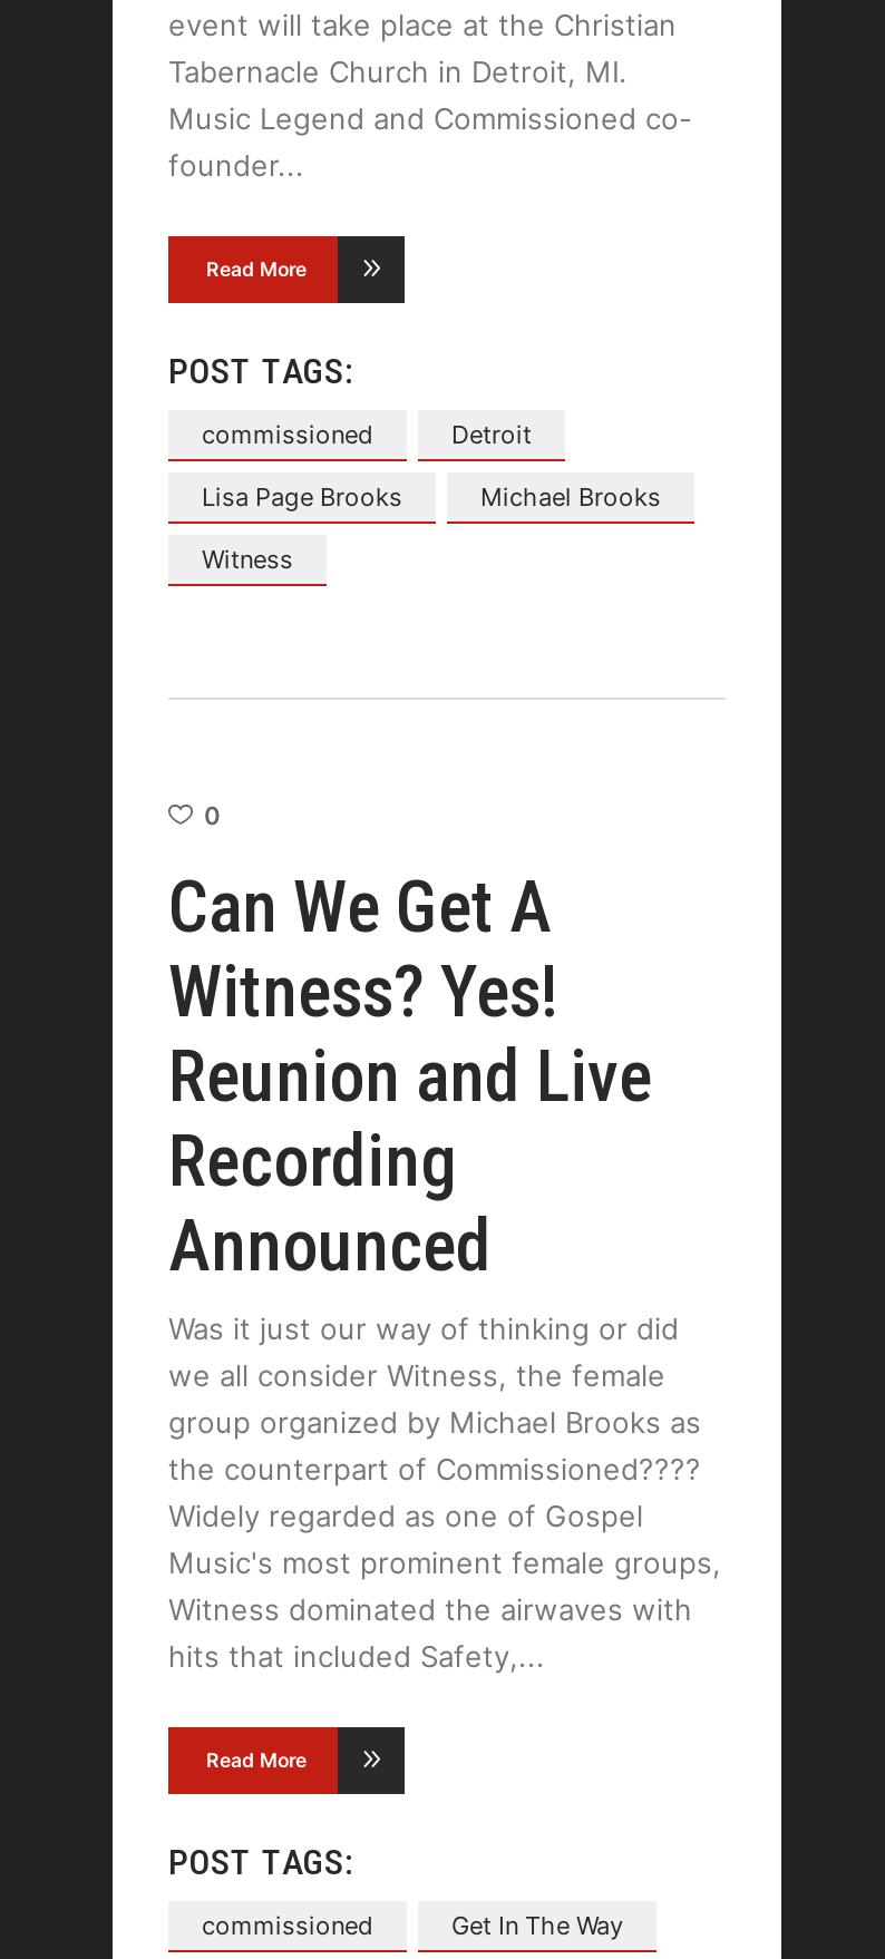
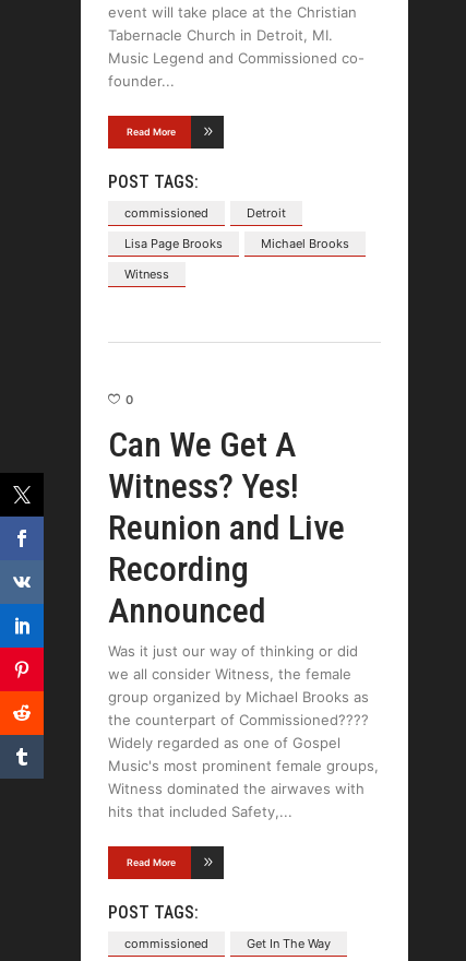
none -> [3,474,45,779] [image]

